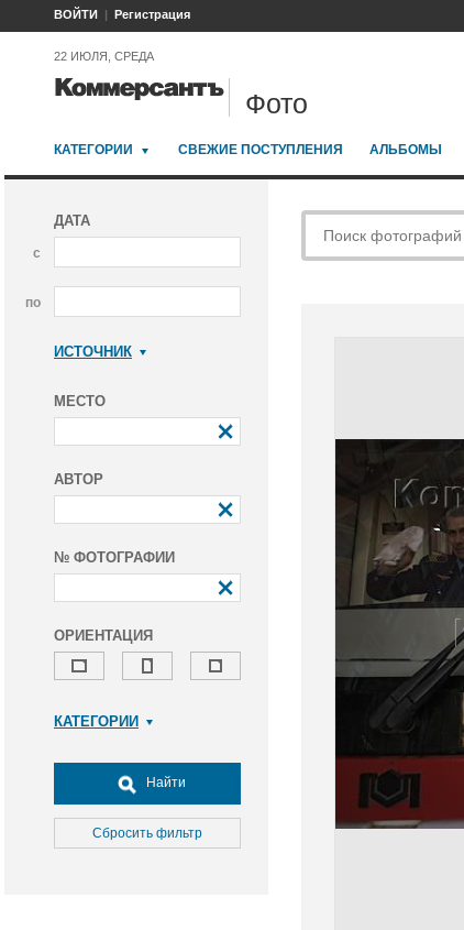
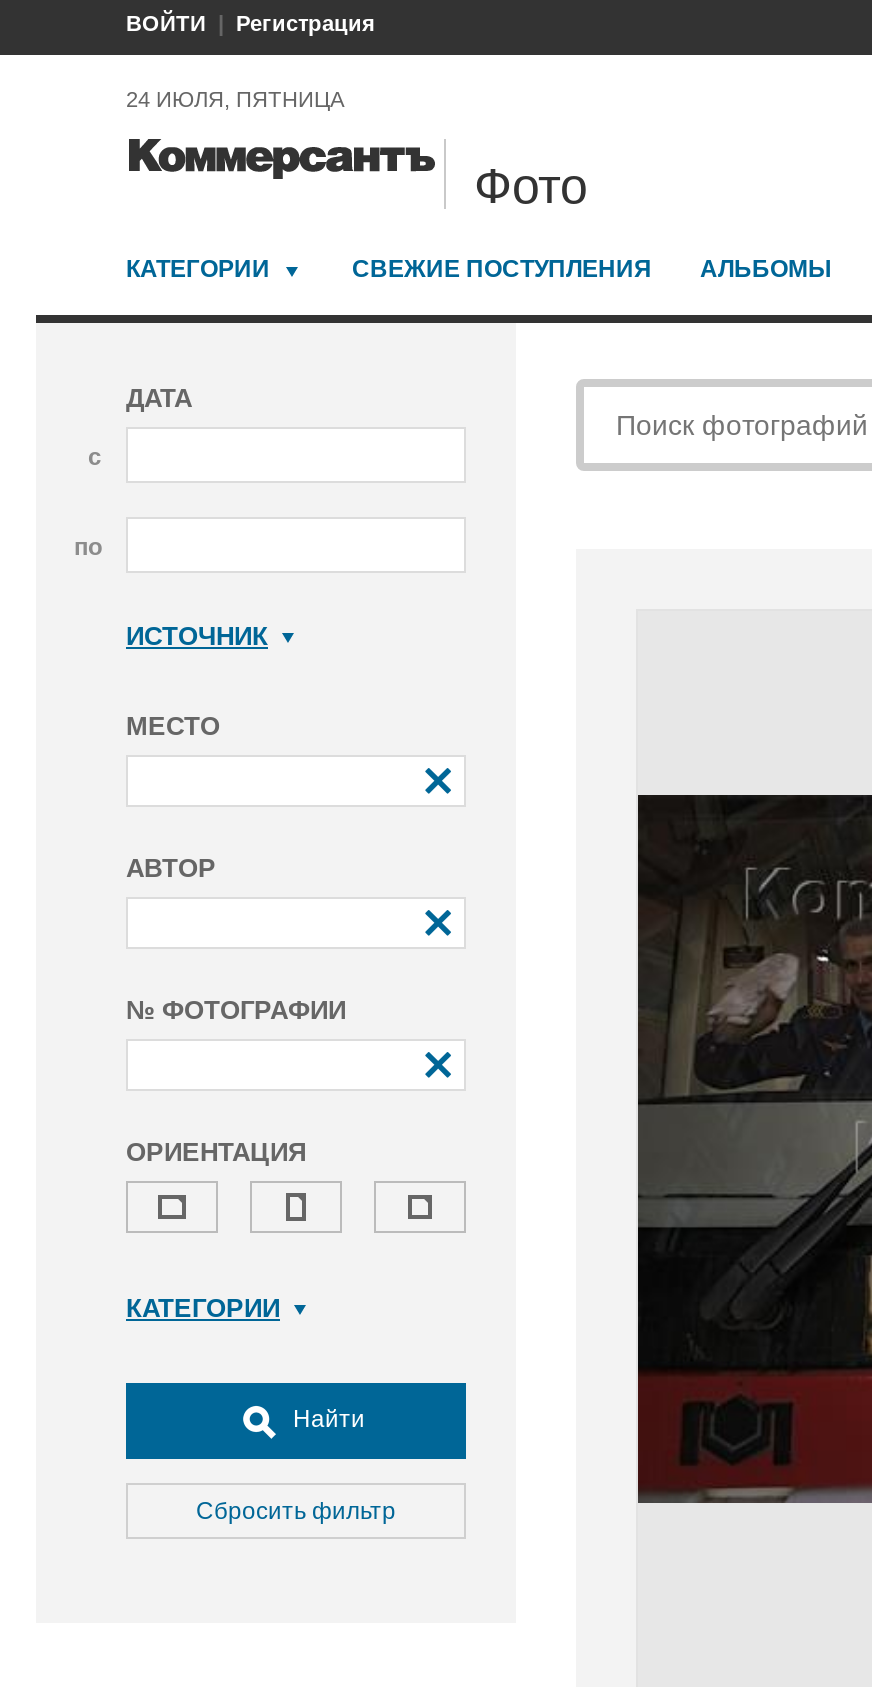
[54,50,154,63] 22 ИЮЛЯ, СРЕДА -> [126,87,344,111] 24 ИЮЛЯ, ПЯТНИЦА

